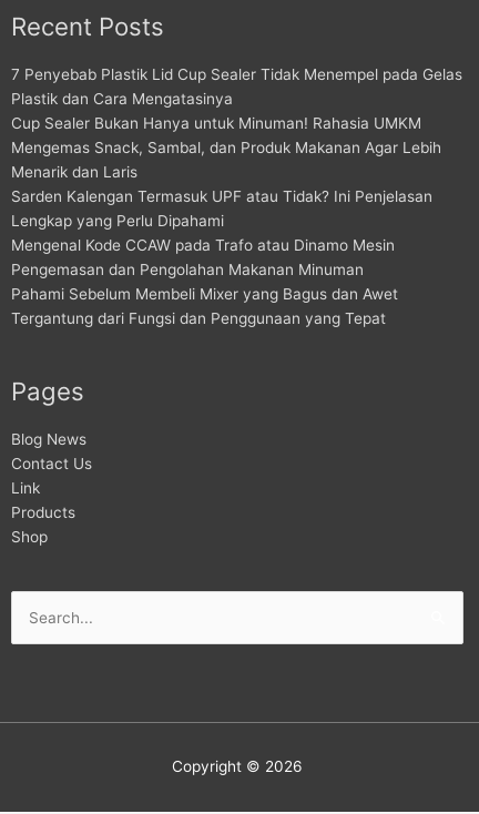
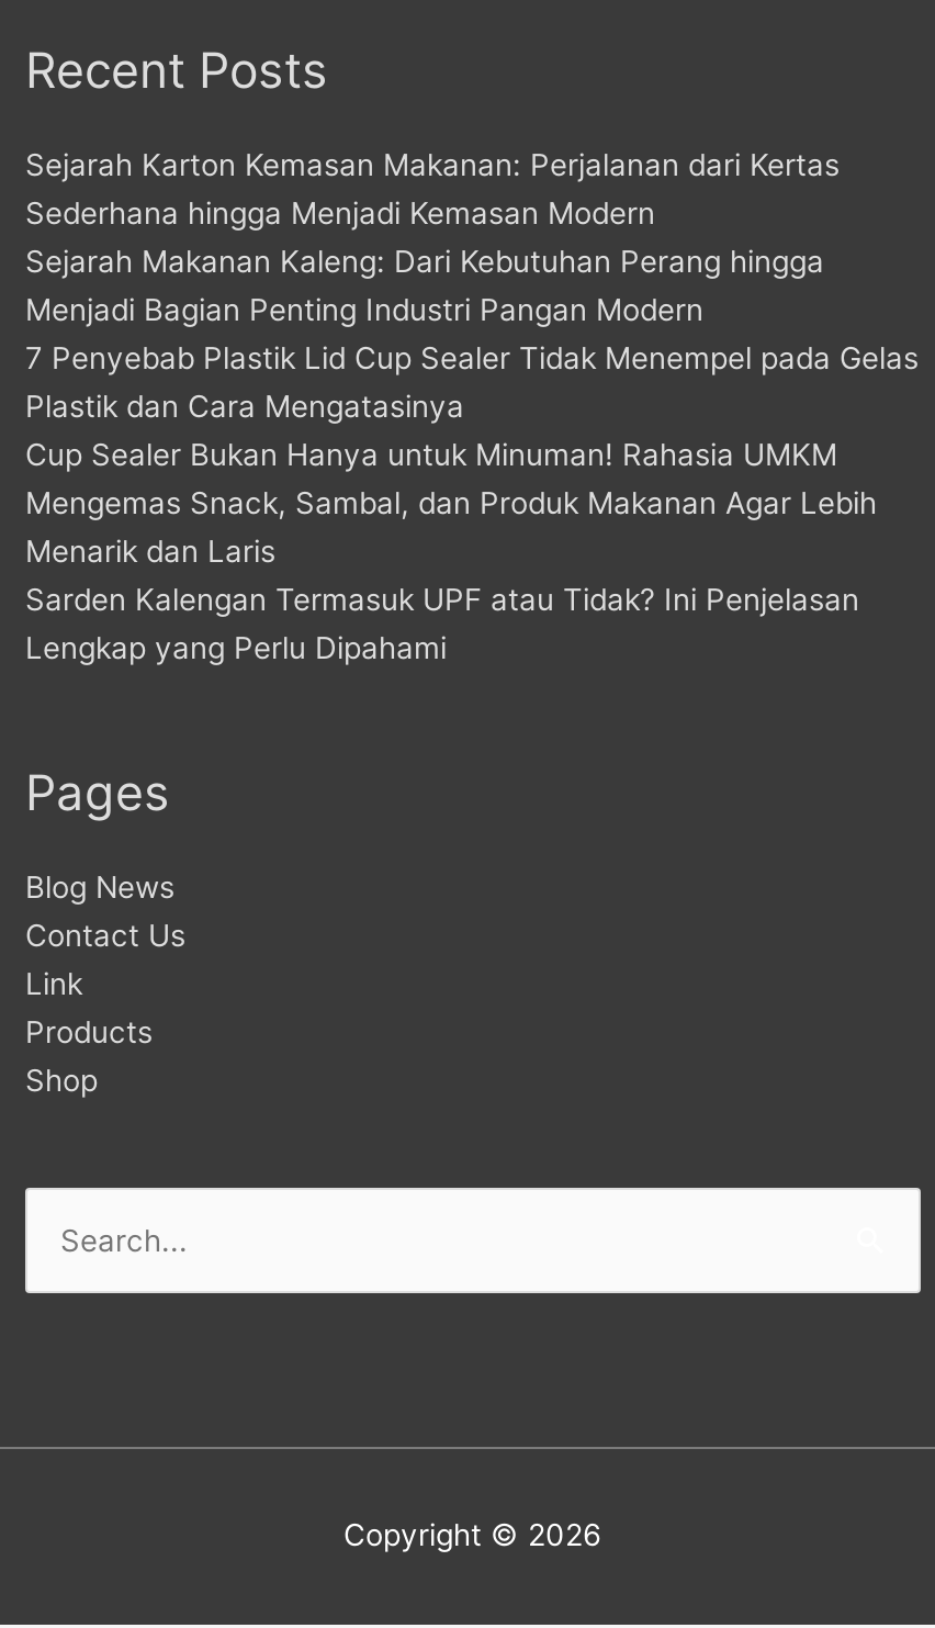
none -> [25,147,840,327] Sejarah Karton Kemasan Makanan: Perjalanan dari Kertas | Sederhana hingga Menjadi Kemasan Modern | Sejarah Makanan Kaleng: Dari Kebutuhan Perang hingga | Menjadi Bagian Penting Industri Pangan Modern
moved [11,65,462,230] -> [25,340,919,665]: 7 Penyebab Plastik Lid Cup Sealer Tidak Menempel pada Gelas | Plastik dan Cara Mengatasinya | Cup Sealer Bukan Hanya untuk Minuman! Rahasia UMKM | Mengemas Snack, Sambal, dan Produk Makanan Agar Lebih | Menarik dan Laris | Sarden Kalengan Termasuk UPF atau Tidak? Ini Penjelasan | Lengkap yang Perlu Dipahami
[11,236,398,327] Mengenal Kode CCAW pada Trafo atau Dinamo Mesin | Pengemasan dan Pengolahan Makanan Minuman | Pahami Sebelum Membeli Mixer yang Bagus dan Awet | Tergantung dari Fungsi dan Penggunaan yang Tepat -> none

